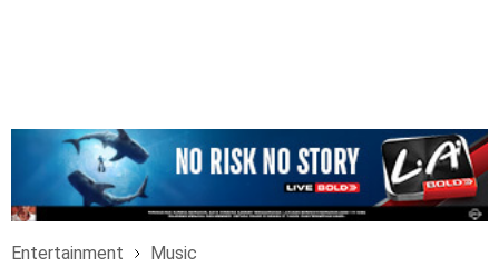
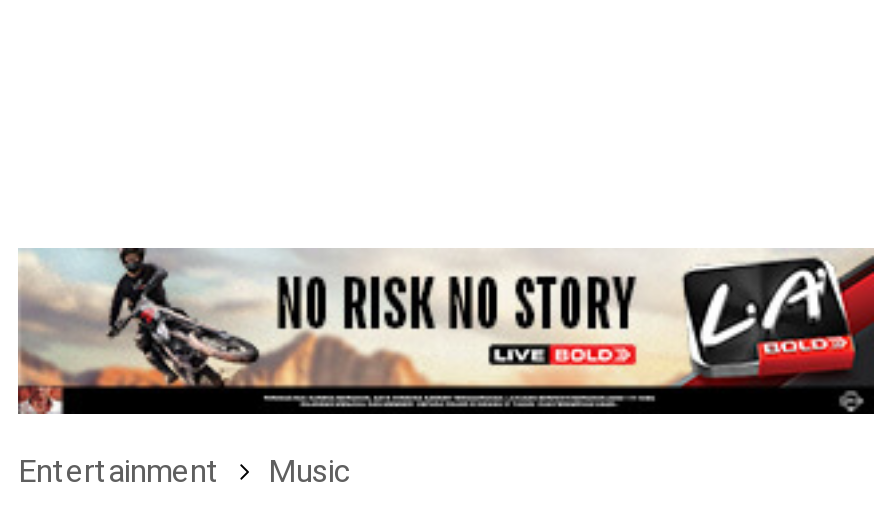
[10,128,489,207] [image] -> [16,246,874,390] [image]

